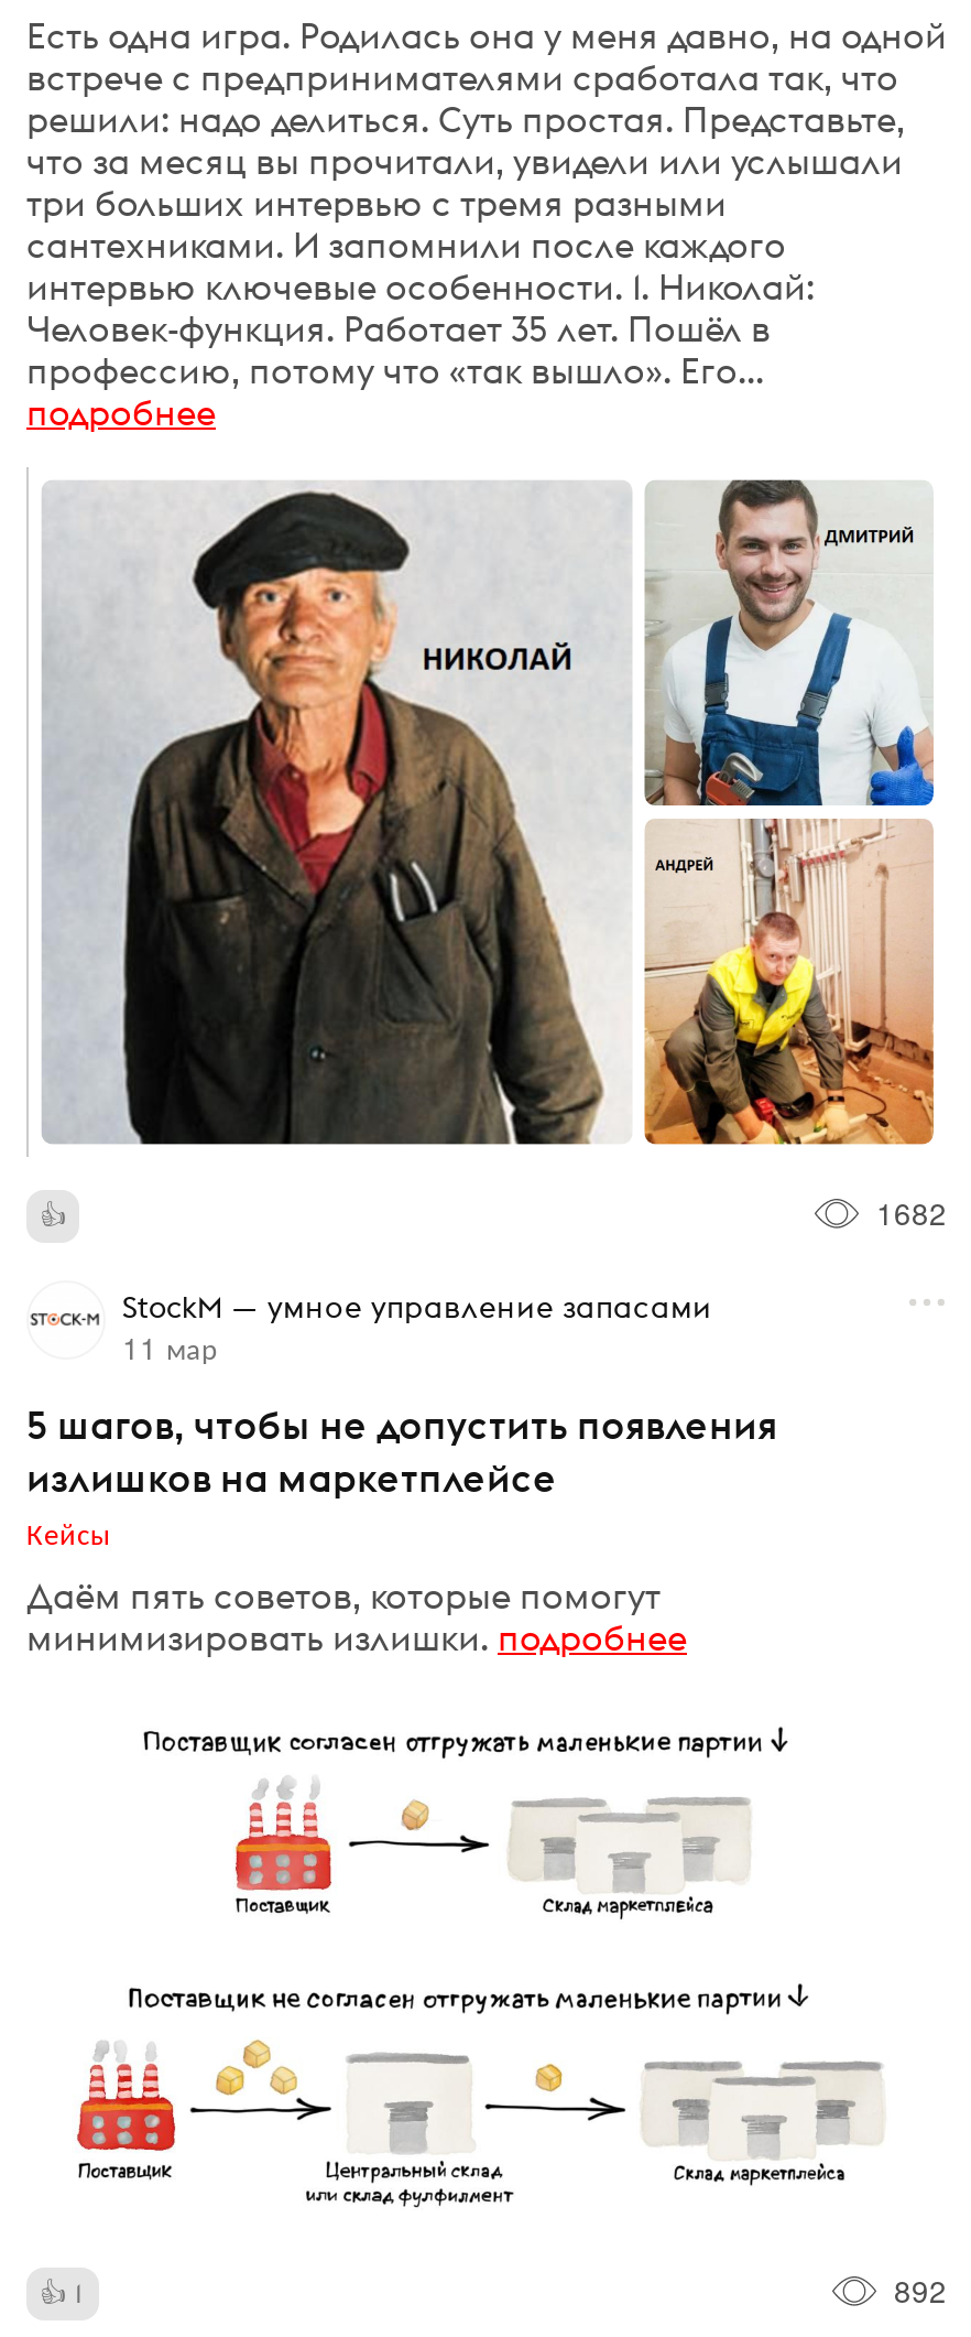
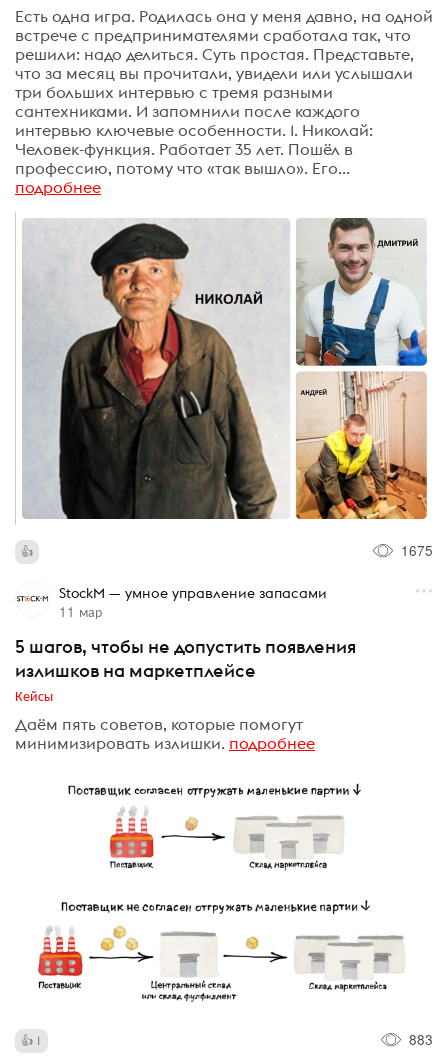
[868,1190,947,1235] 1682 -> [397,540,433,560] 1675
[885,2268,947,2312] 892 -> [405,1029,433,1049] 883

